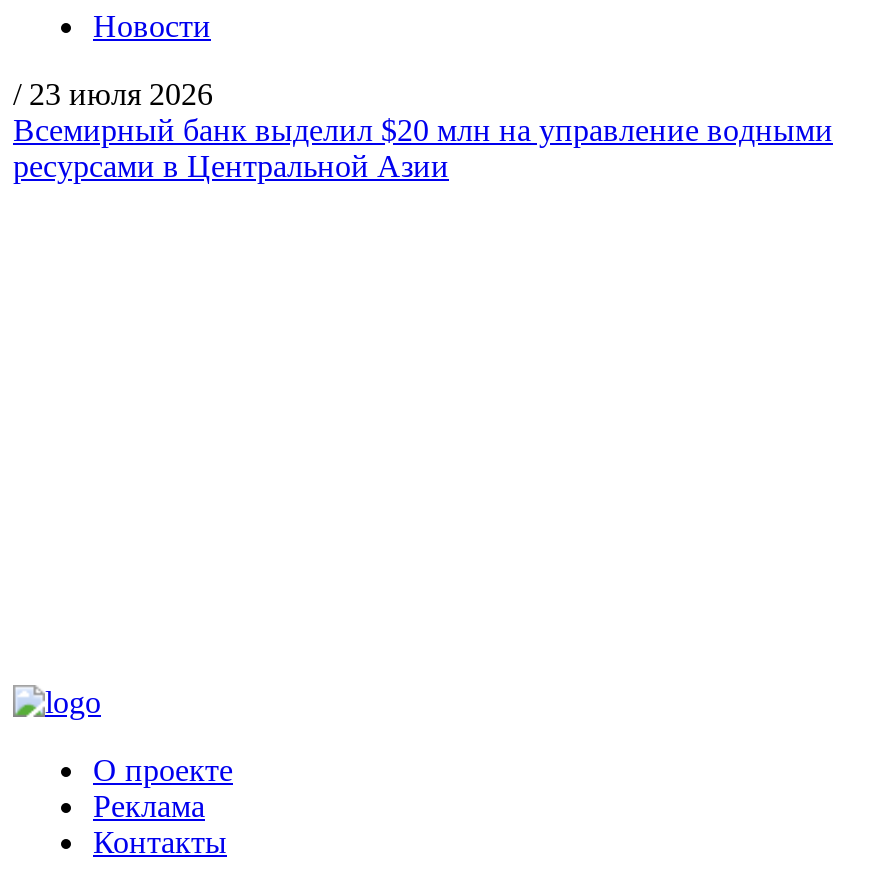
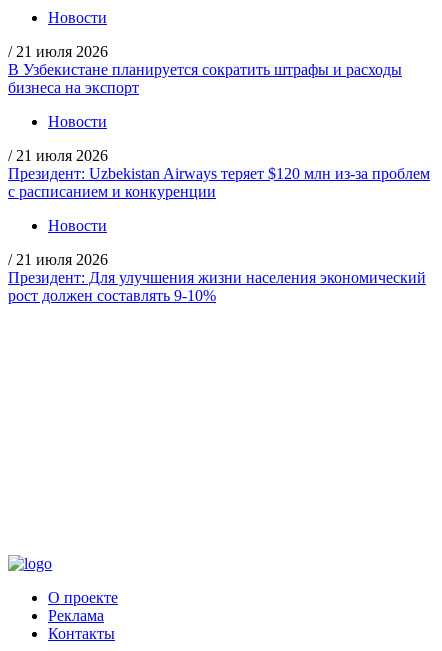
[13,78,833,184] / 23 июля 2026 | Всемирный банк выделил $20 млн на управление водными | ресурсами в Центральной Азии -> [8,43,430,304] / 21 июля 2026 | В Узбекистане планируется сократить штрафы и расходы | бизнеса на экспорт | Новости | / 21 июля 2026 | Президент: Uzbekistan Airways теряет $120 млн из-за проблем | с расписанием и конкуренции | Новости | / 21 июля 2026 | Президент: Для улучшения жизни населения экономический | рост должен составлять 9-10%

